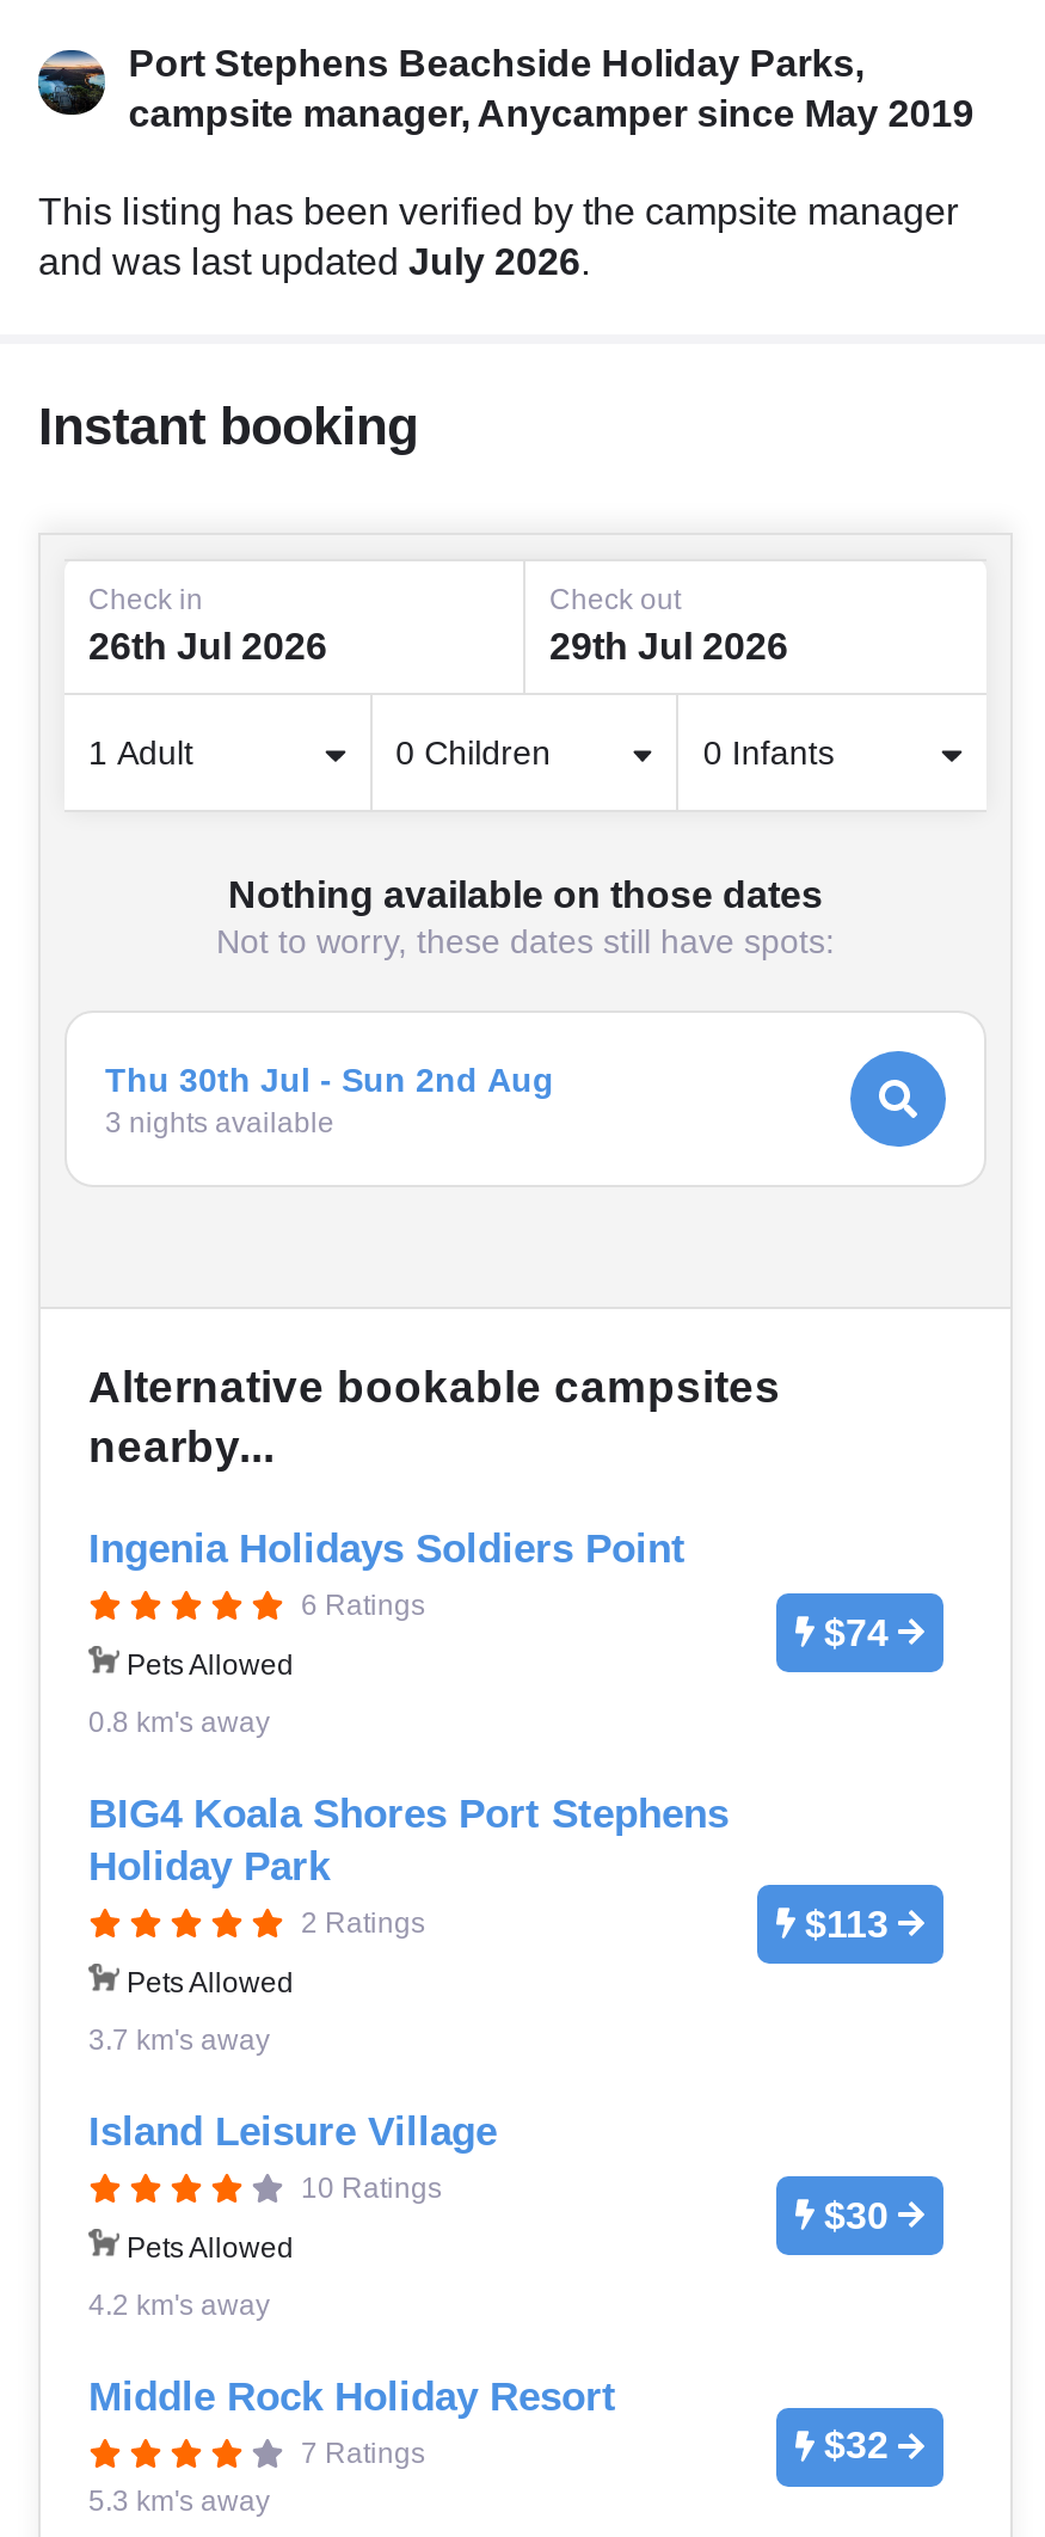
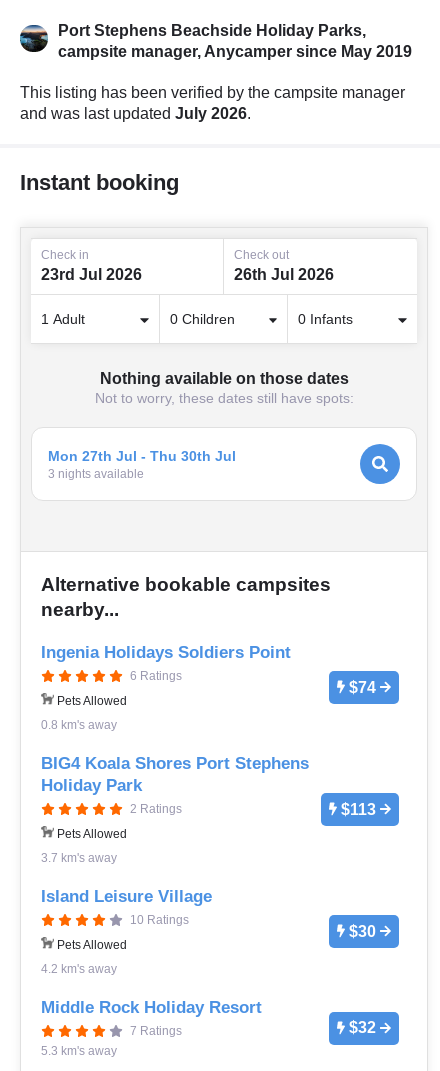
[88,626,327,666] 26th Jul 2026 -> [41,266,142,283] 23rd Jul 2026
[549,626,788,666] 29th Jul 2026 -> [234,266,334,283] 26th Jul 2026
[105,1059,554,1098] Thu 30th Jul - Sun 2nd Aug -> [48,447,236,463] Mon 27th Jul - Thu 30th Jul

